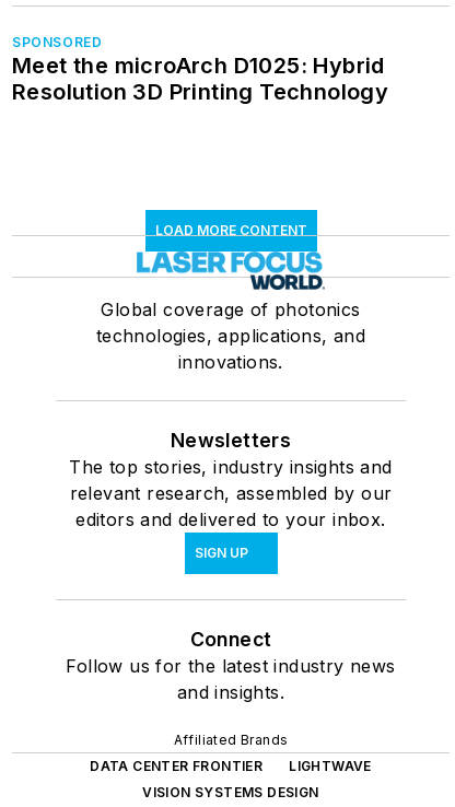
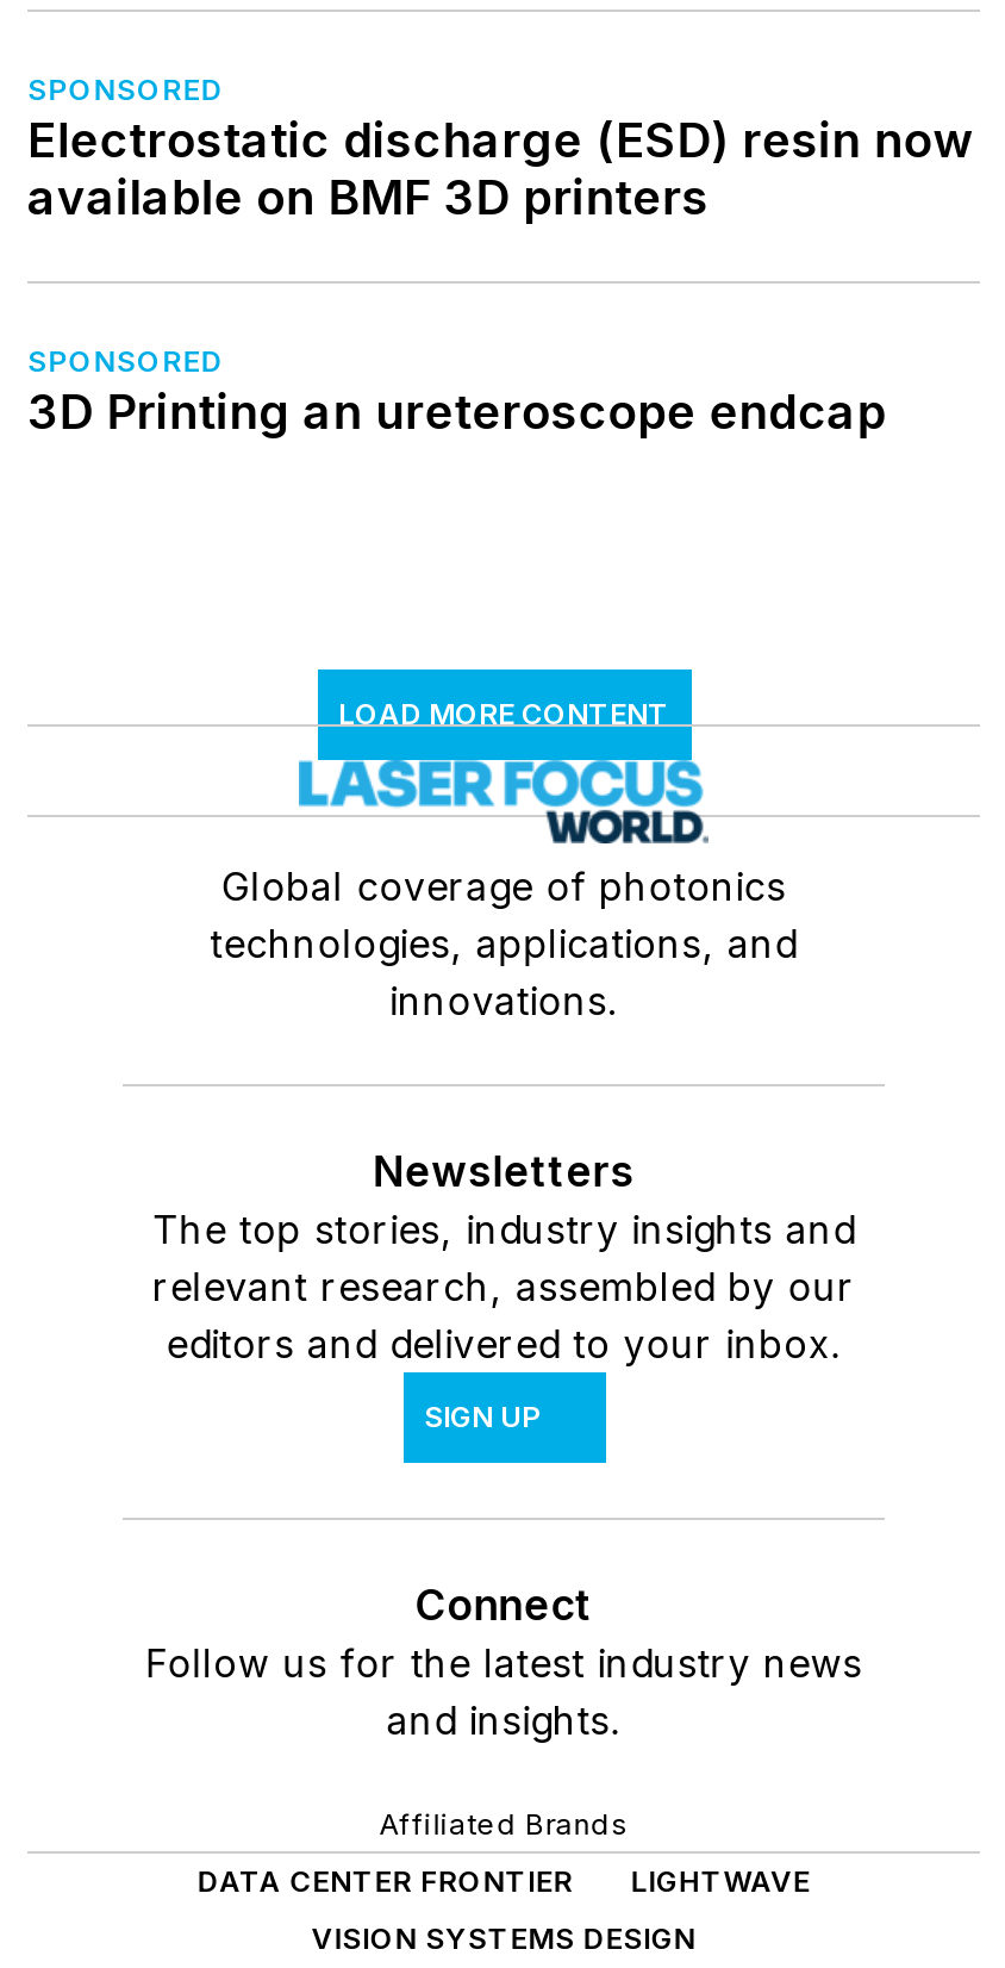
[12,52,388,105] Meet the microArch D1025: Hybrid | Resolution 3D Printing Technology -> [27,112,974,441] Electrostatic discharge (ESD) resin now | available on BMF 3D printers | SPONSORED | 3D Printing an ureteroscope endcap

